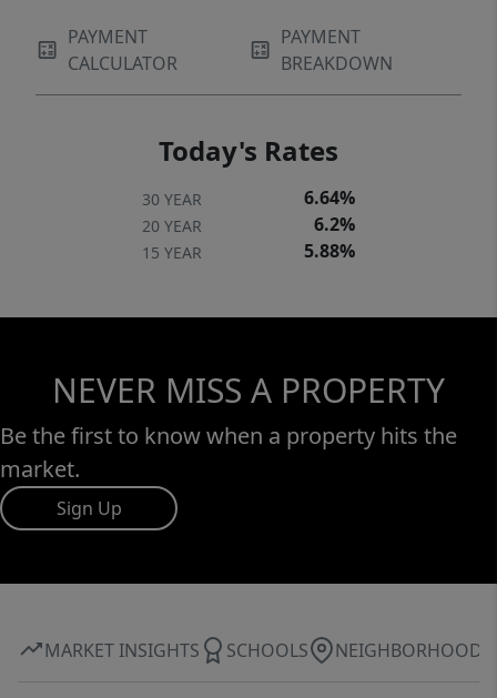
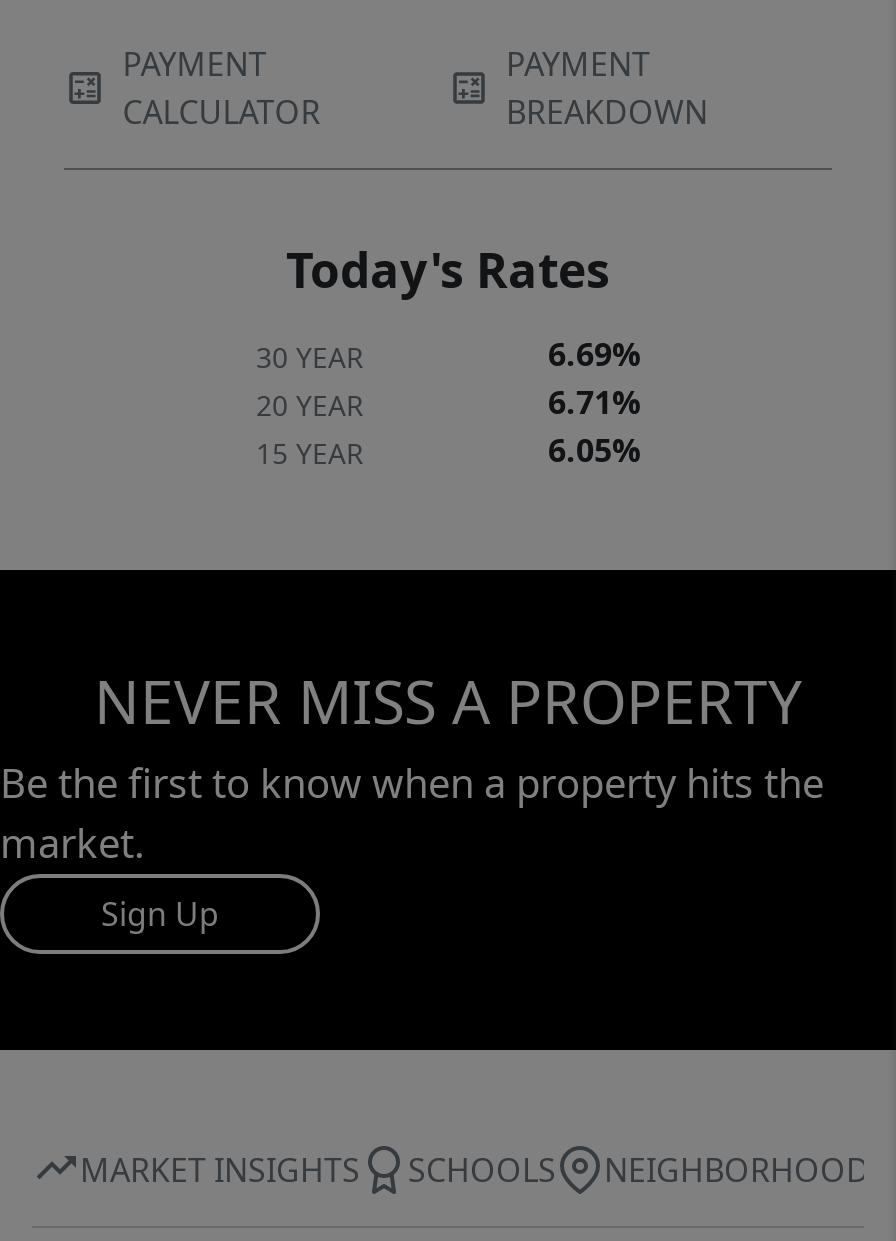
[304,186,355,210] 6.64% -> [548,332,640,376] 6.69%
[314,212,355,237] 6.2% -> [548,380,640,424] 6.71%
[304,239,355,263] 5.88% -> [548,428,640,472] 6.05%

